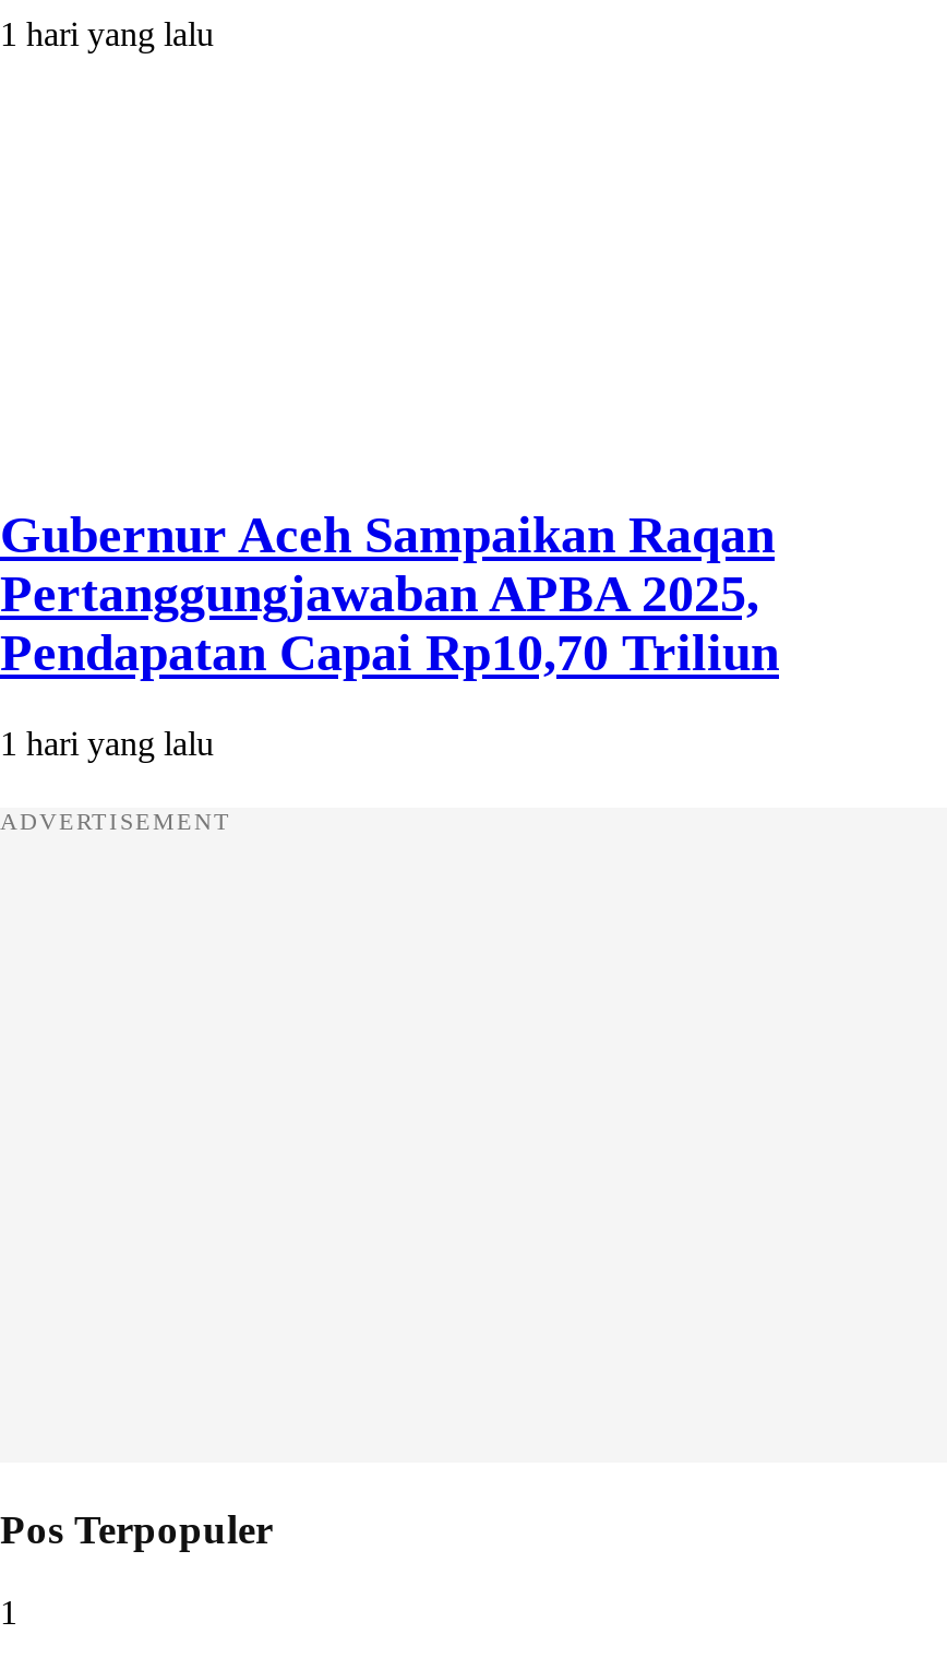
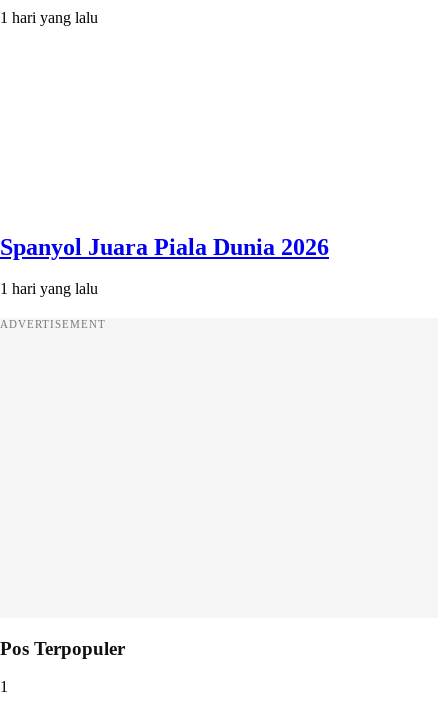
[0,506,779,680] Gubernur Aceh Sampaikan Raqan | Pertanggungjawaban APBA 2025, | Pendapatan Capai Rp10,70 Triliun -> [0,234,329,260] Spanyol Juara Piala Dunia 2026

